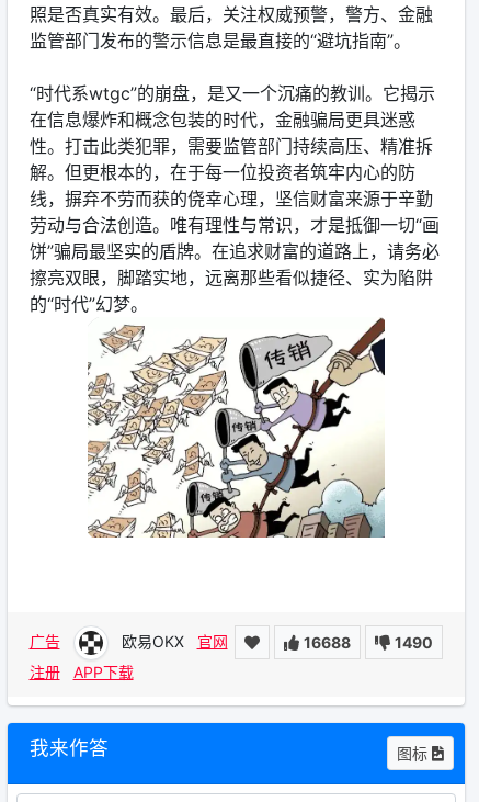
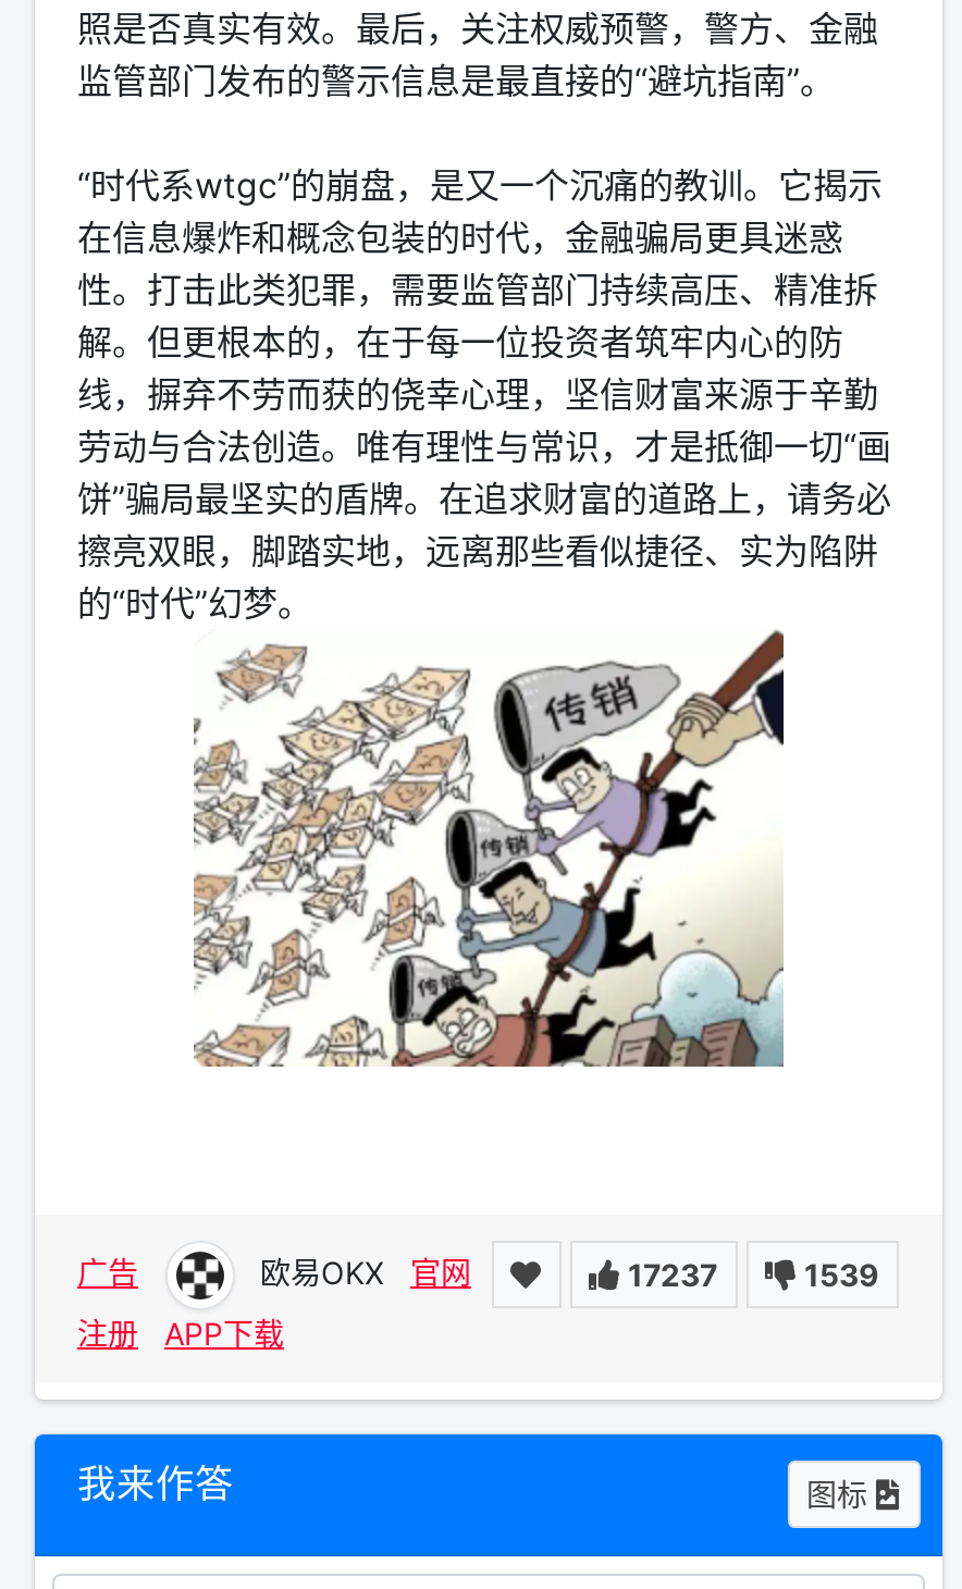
[303,633,350,651] 16688 -> [628,1255,717,1292] 17237
[394,633,432,651] 1490 -> [804,1255,878,1292] 1539

